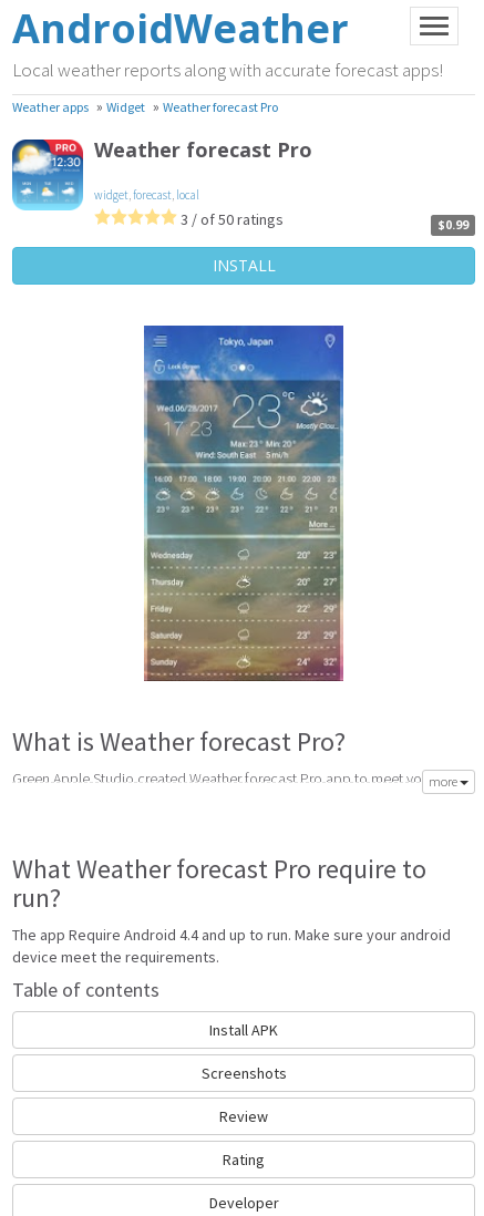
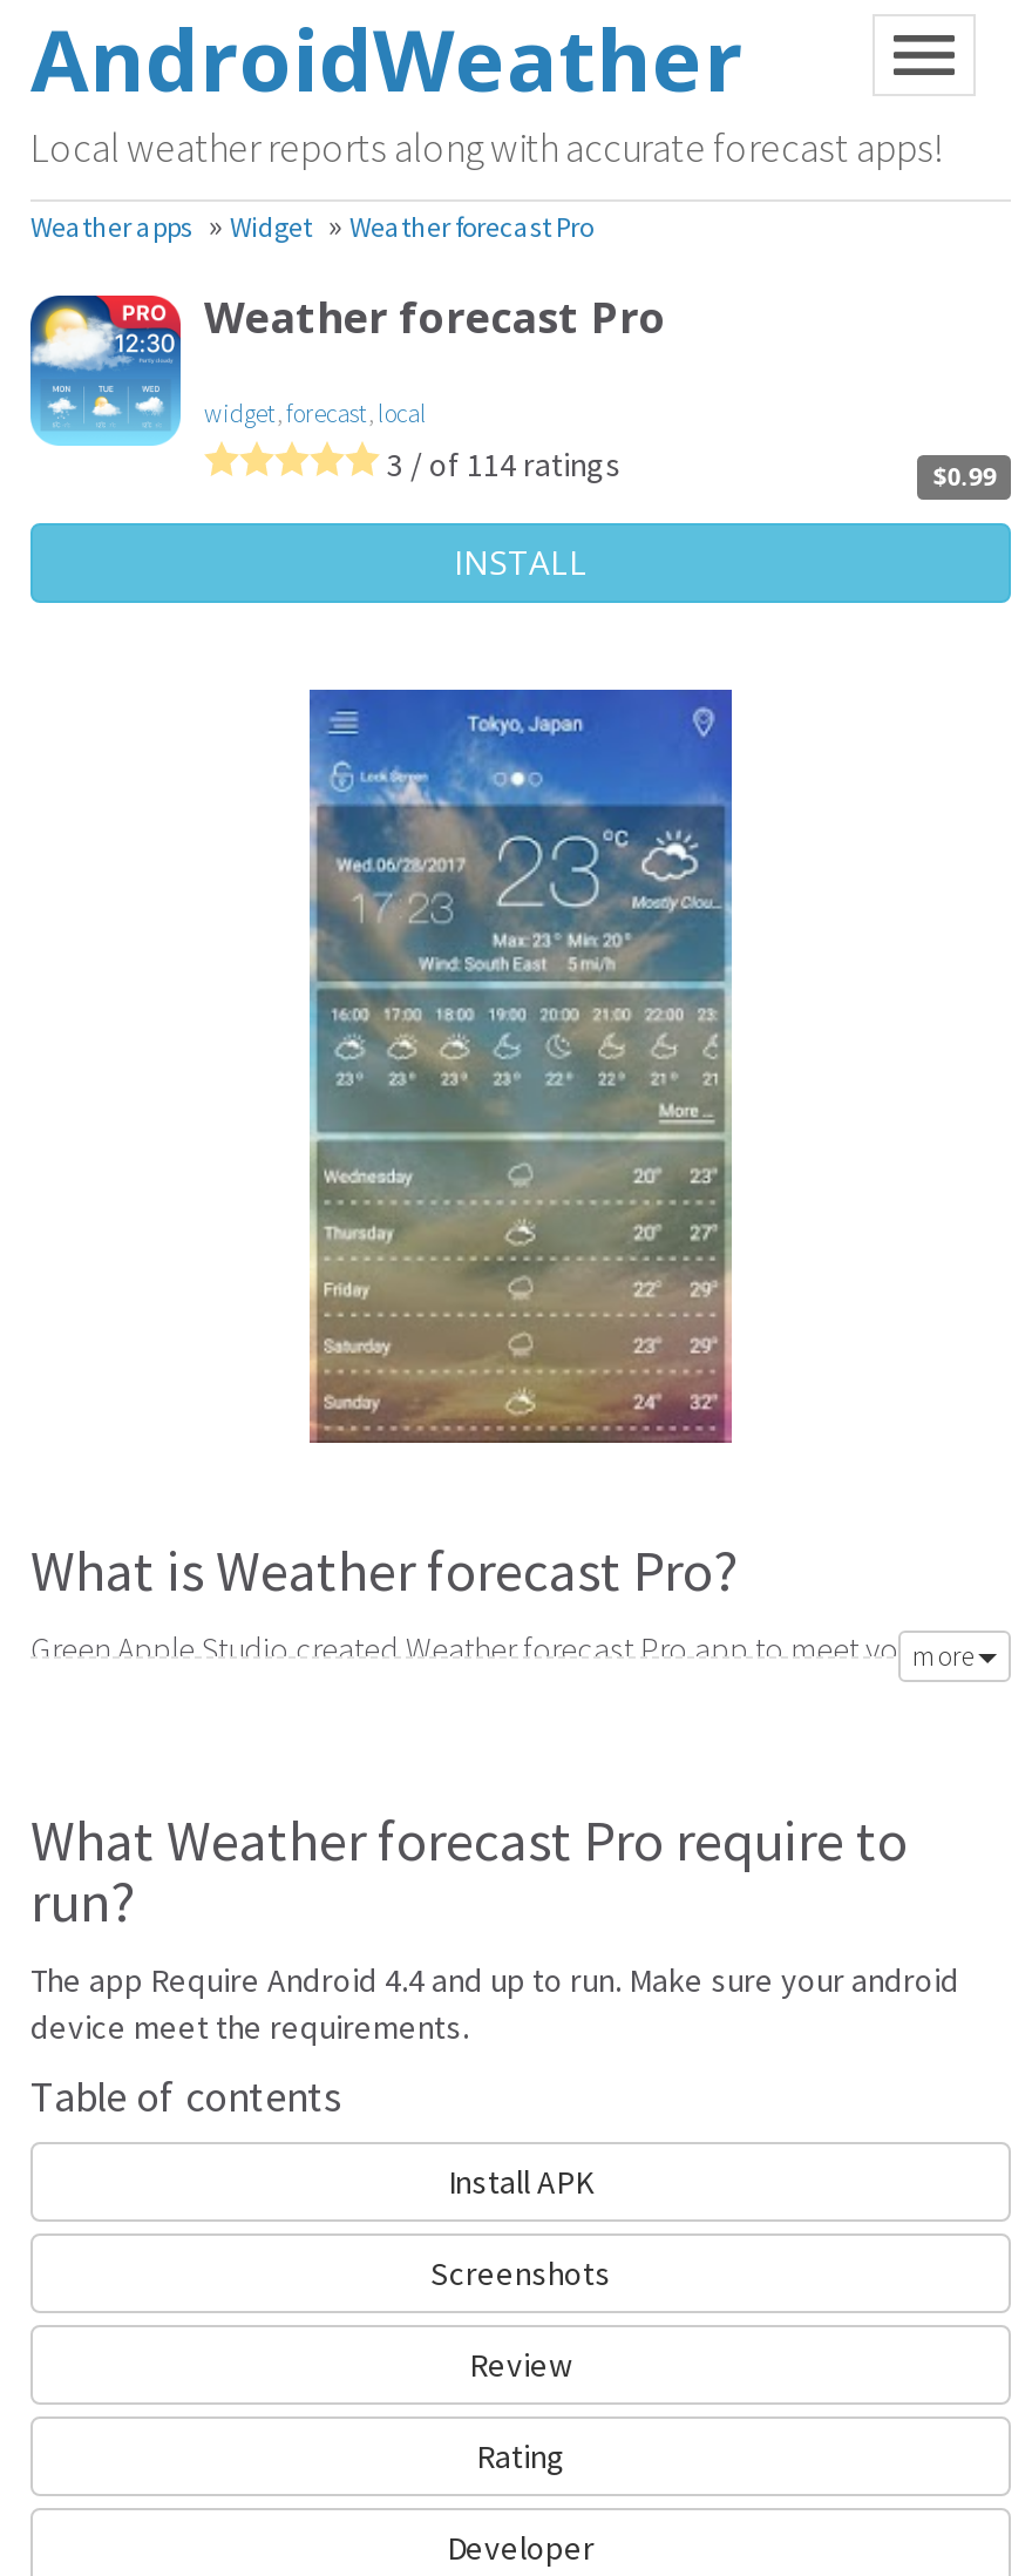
[177,209,284,229] 3 / of 50 ratings -> [380,443,622,486] 3 / of 114 ratings

